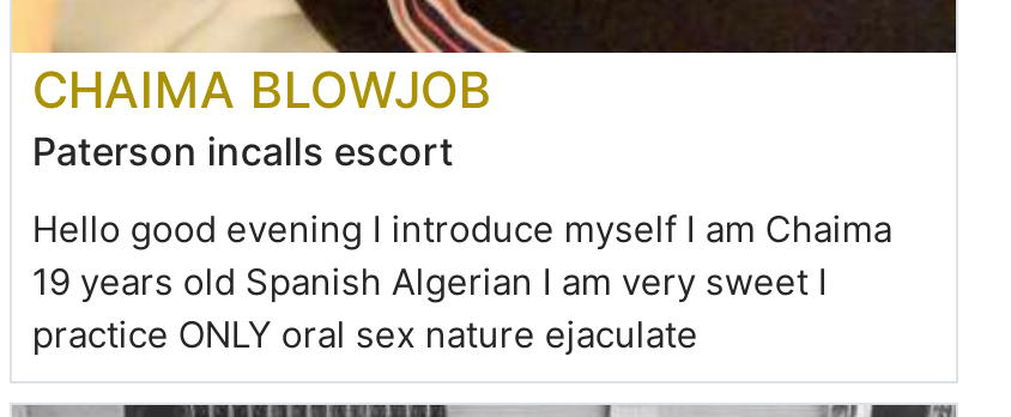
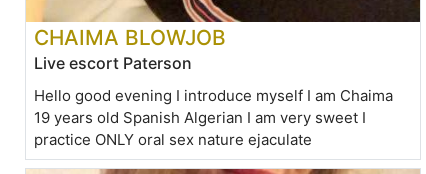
[32,127,454,175] Paterson incalls escort -> [34,53,192,73] Live escort Paterson

